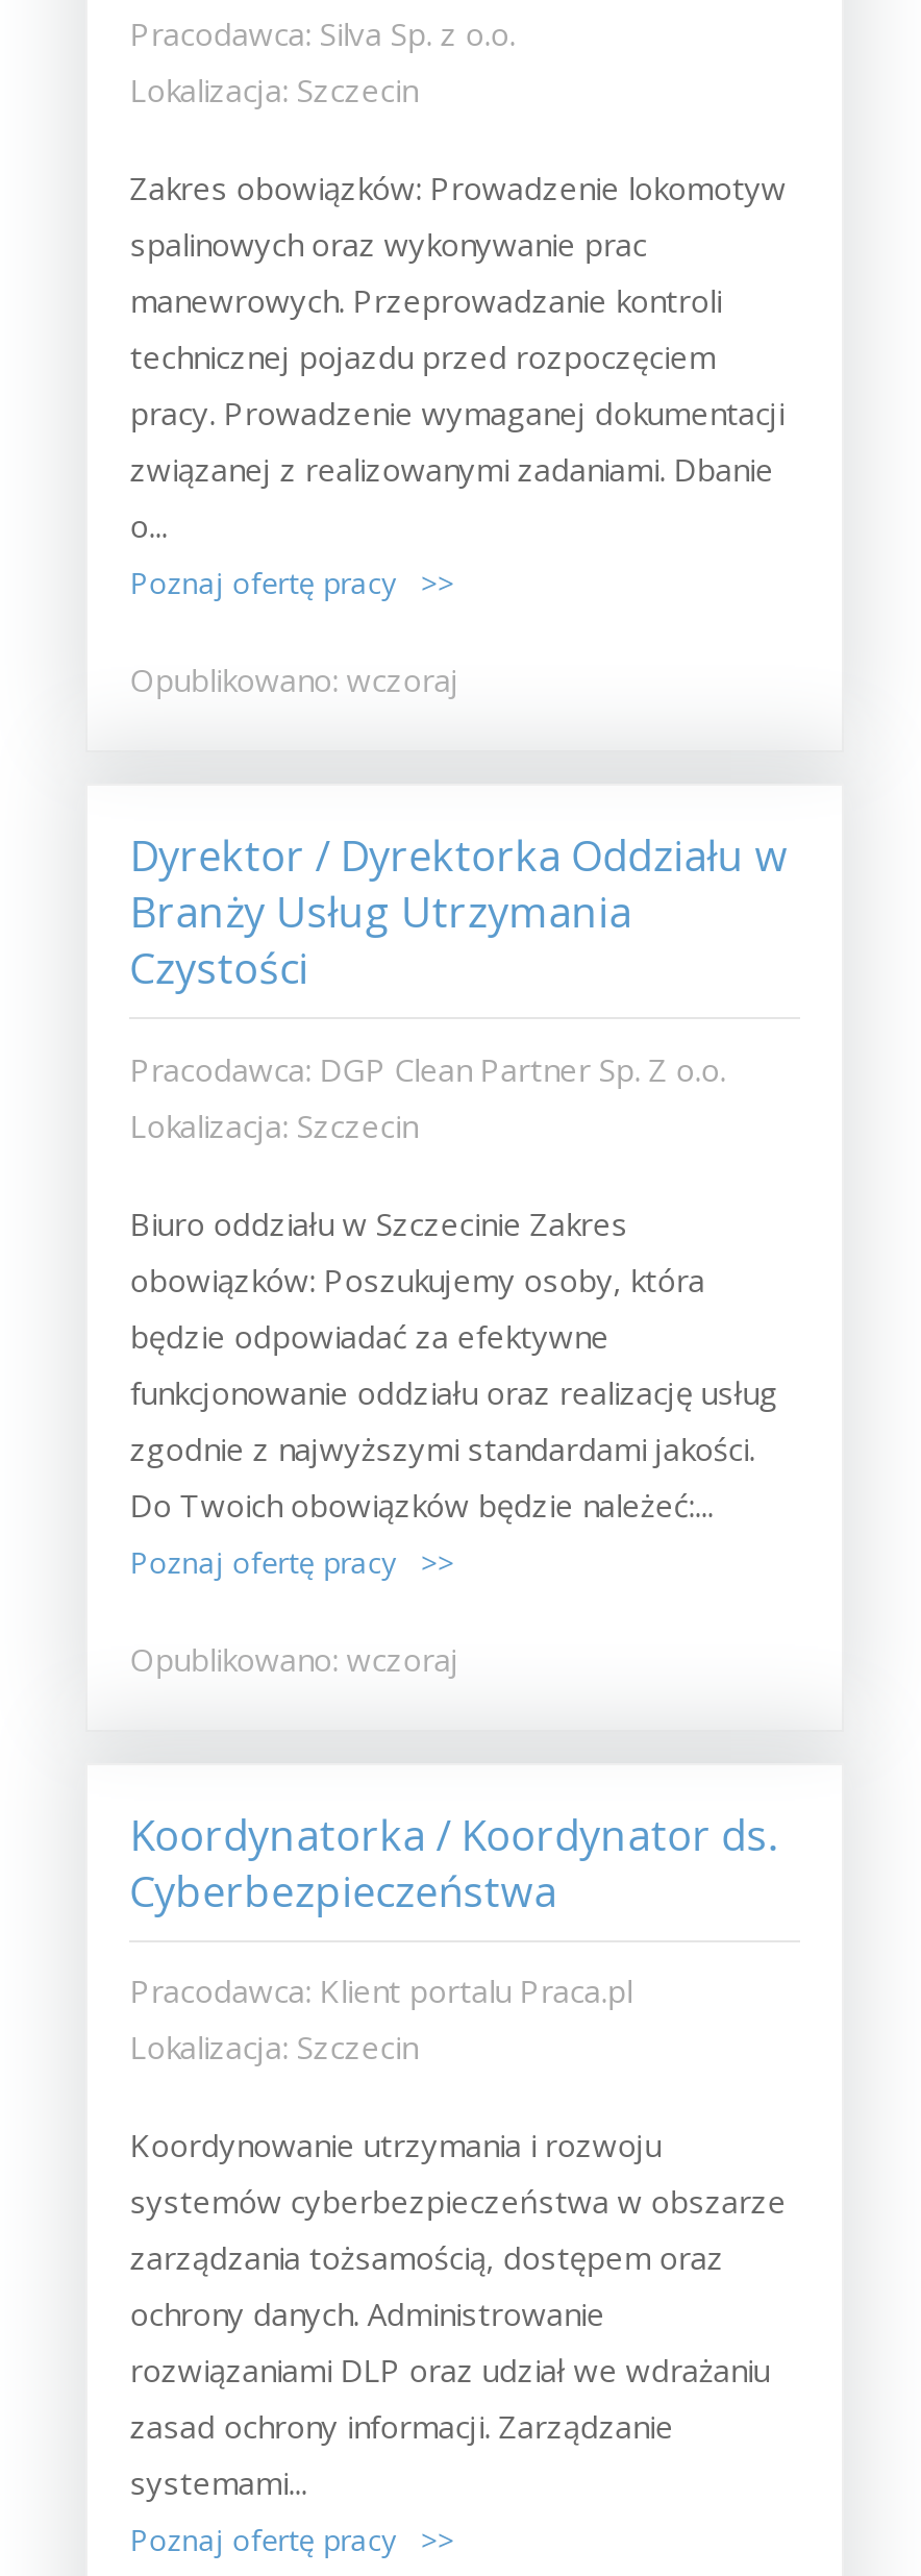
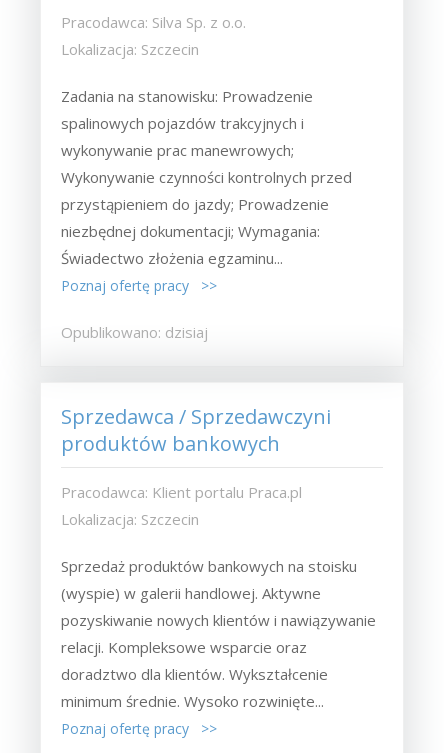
[130,167,786,546] Zakres obowiązków: Prowadzenie lokomotyw | spalinowych oraz wykonywanie prac | manewrowych. Przeprowadzanie kontroli | technicznej pojazdu przed rozpoczęciem | pracy. Prowadzenie wymaganej dokumentacji | związanej z realizowanymi zadaniami. Dbanie | o... -> [61,86,352,268] Zadania na stanowisku: Prowadzenie | spalinowych pojazdów trakcyjnych i | wykonywanie prac manewrowych; | Wykonywanie czynności kontrolnych przed | przystąpieniem do jazdy; Prowadzenie | niezbędnej dokumentacji; Wymagania: | Świadectwo złożenia egzaminu...
[130,659,788,1918] Opublikowano: wczoraj | Dyrektor / Dyrektorka Oddziału w | Branży Usług Utrzymania | Czystości | Pracodawca: DGP Clean Partner Sp. Z o.o. | Lokalizacja: Szczecin | Biuro oddziału w Szczecinie Zakres | obowiązków: Poszukujemy osoby, która | będzie odpowiadać za efektywne | funkcjonowanie oddziału oraz realizację usług | zgodnie z najwyższymi standardami jakości. | Do Twoich obowiązków będzie należeć:... | Poznaj ofertę pracy >> | Opublikowano: wczoraj | Koordynatorka / Koordynator ds. | Cyberbezpieczeństwa -> [61,322,331,457] Opublikowano: dzisiaj | Sprzedawca / Sprzedawczyni | produktów bankowych
[130,2124,786,2503] Koordynowanie utrzymania i rozwoju | systemów cyberbezpieczeństwa w obszarze | zarządzania tożsamością, dostępem oraz | ochrony danych. Administrowanie | rozwiązaniami DLP oraz udział we wdrażaniu | zasad ochrony informacji. Zarządzanie | systemami... -> [61,555,376,710] Sprzedaż produktów bankowych na stoisku | (wyspie) w galerii handlowej. Aktywne | pozyskiwanie nowych klientów i nawiązywanie | relacji. Kompleksowe wsparcie oraz | doradztwo dla klientów. Wykształcenie | minimum średnie. Wysoko rozwinięte...

